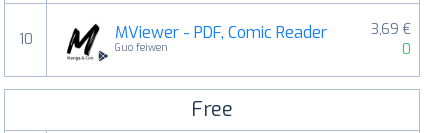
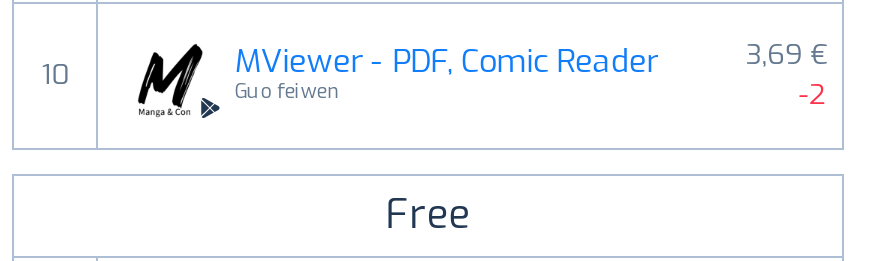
[402,40,411,59] 0 -> [798,76,826,114] -2

